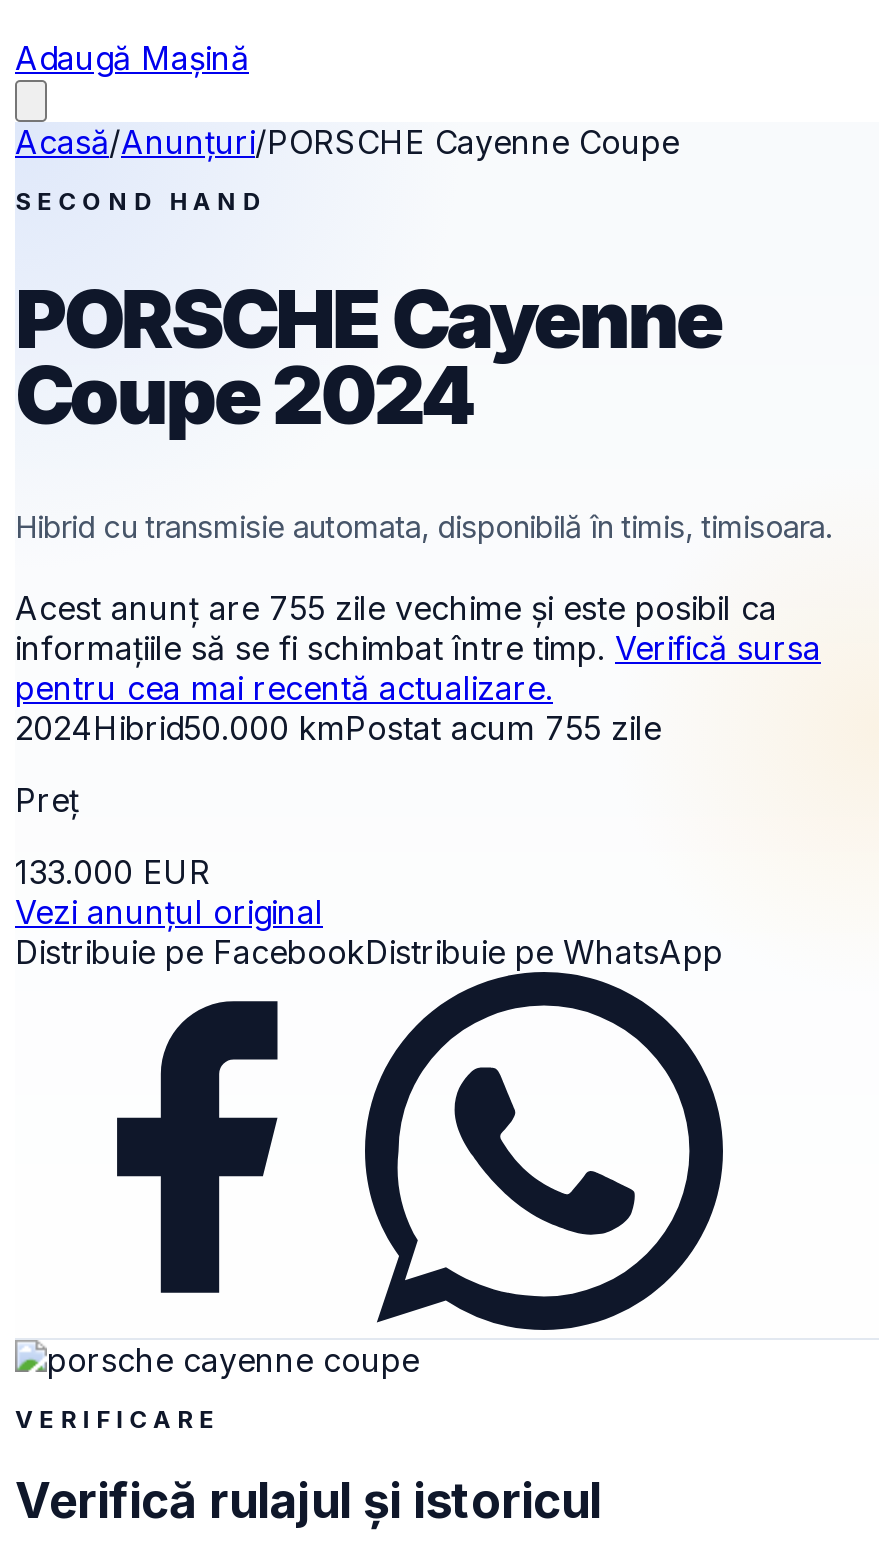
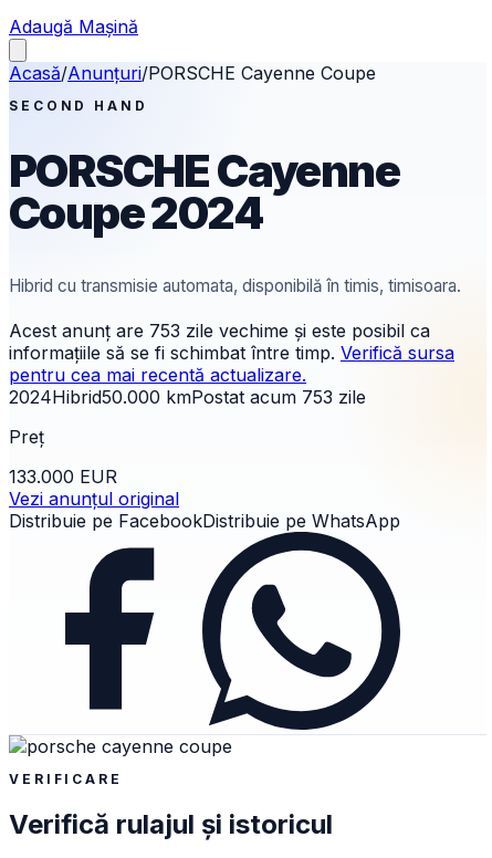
[15,587,777,627] Acest anunț are 755 zile vechime și este posibil ca -> [9,319,430,341] Acest anunț are 753 zile vechime și este posibil ca
[15,707,661,747] 2024Hibrid50.000 kmPostat acum 755 zile -> [9,385,366,408] 2024Hibrid50.000 kmPostat acum 753 zile

